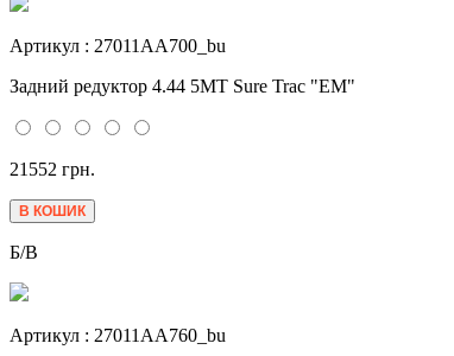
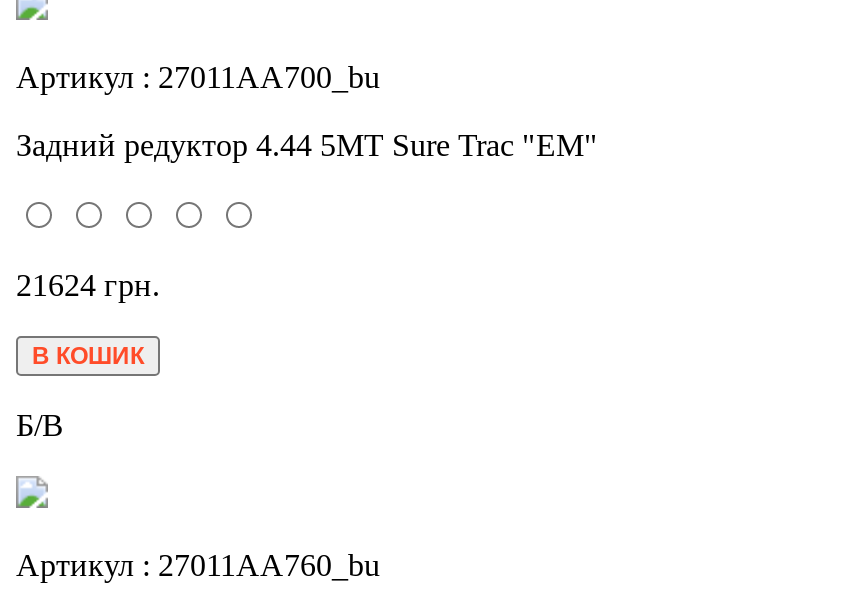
[10,158,95,179] 21552 грн. -> [16,267,160,301] 21624 грн.

